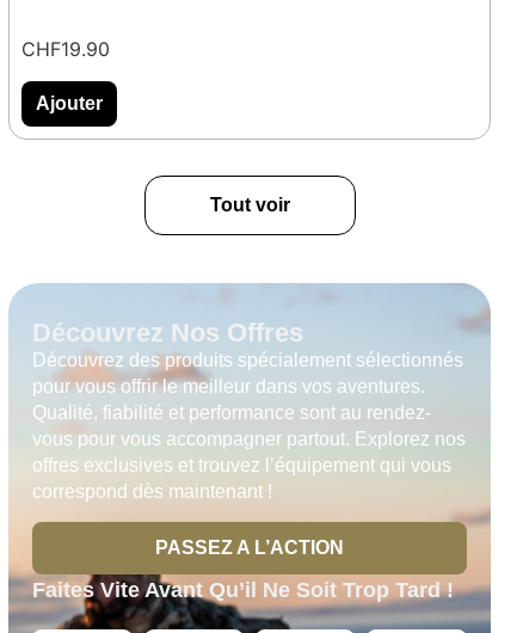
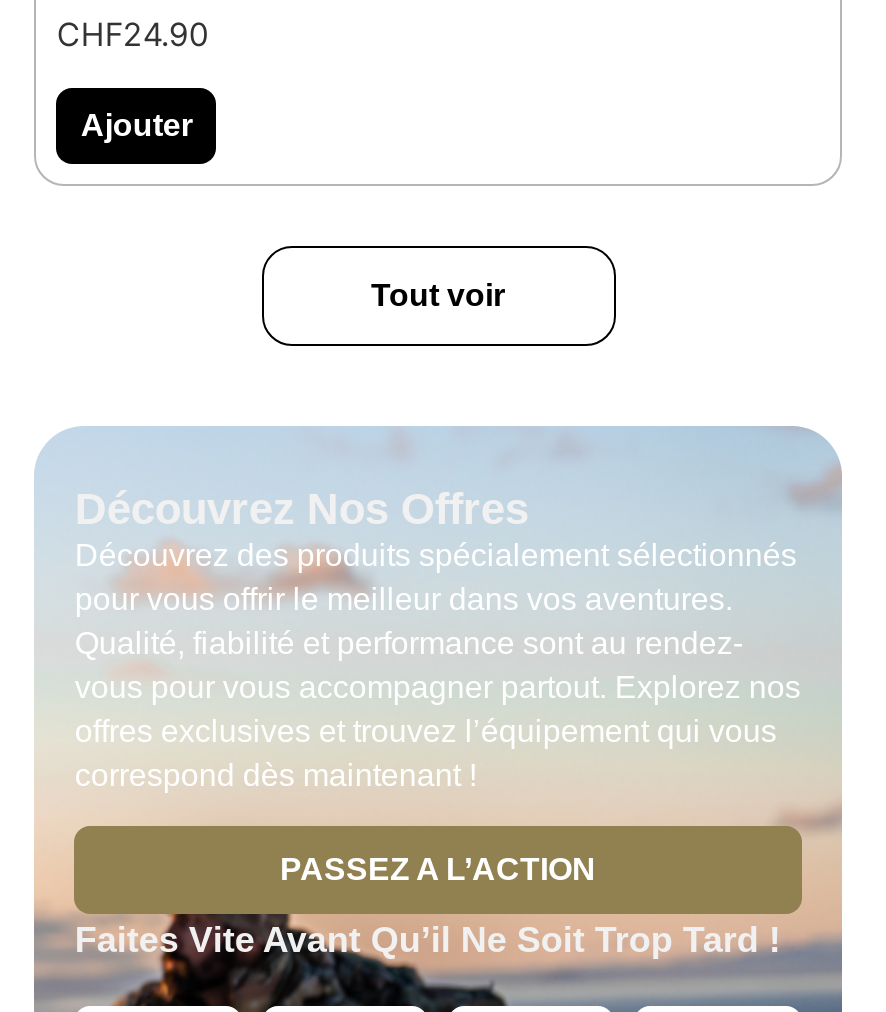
[22,38,110,61] CHF19.90 -> [57,15,209,55] CHF24.90

